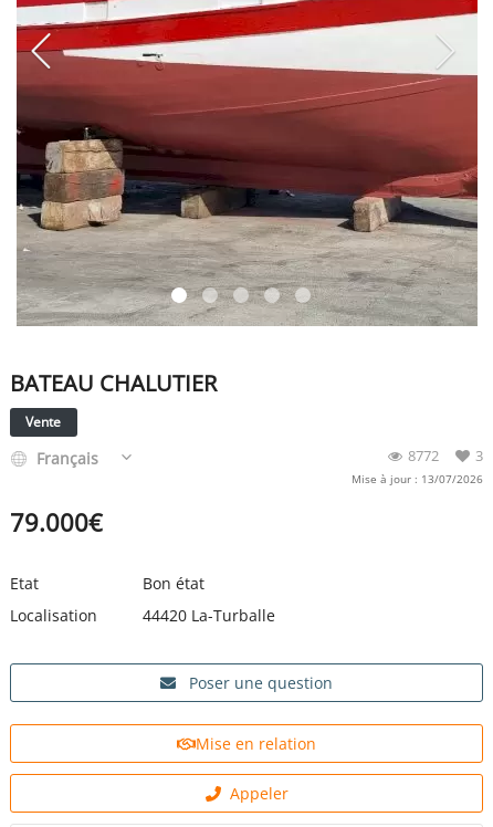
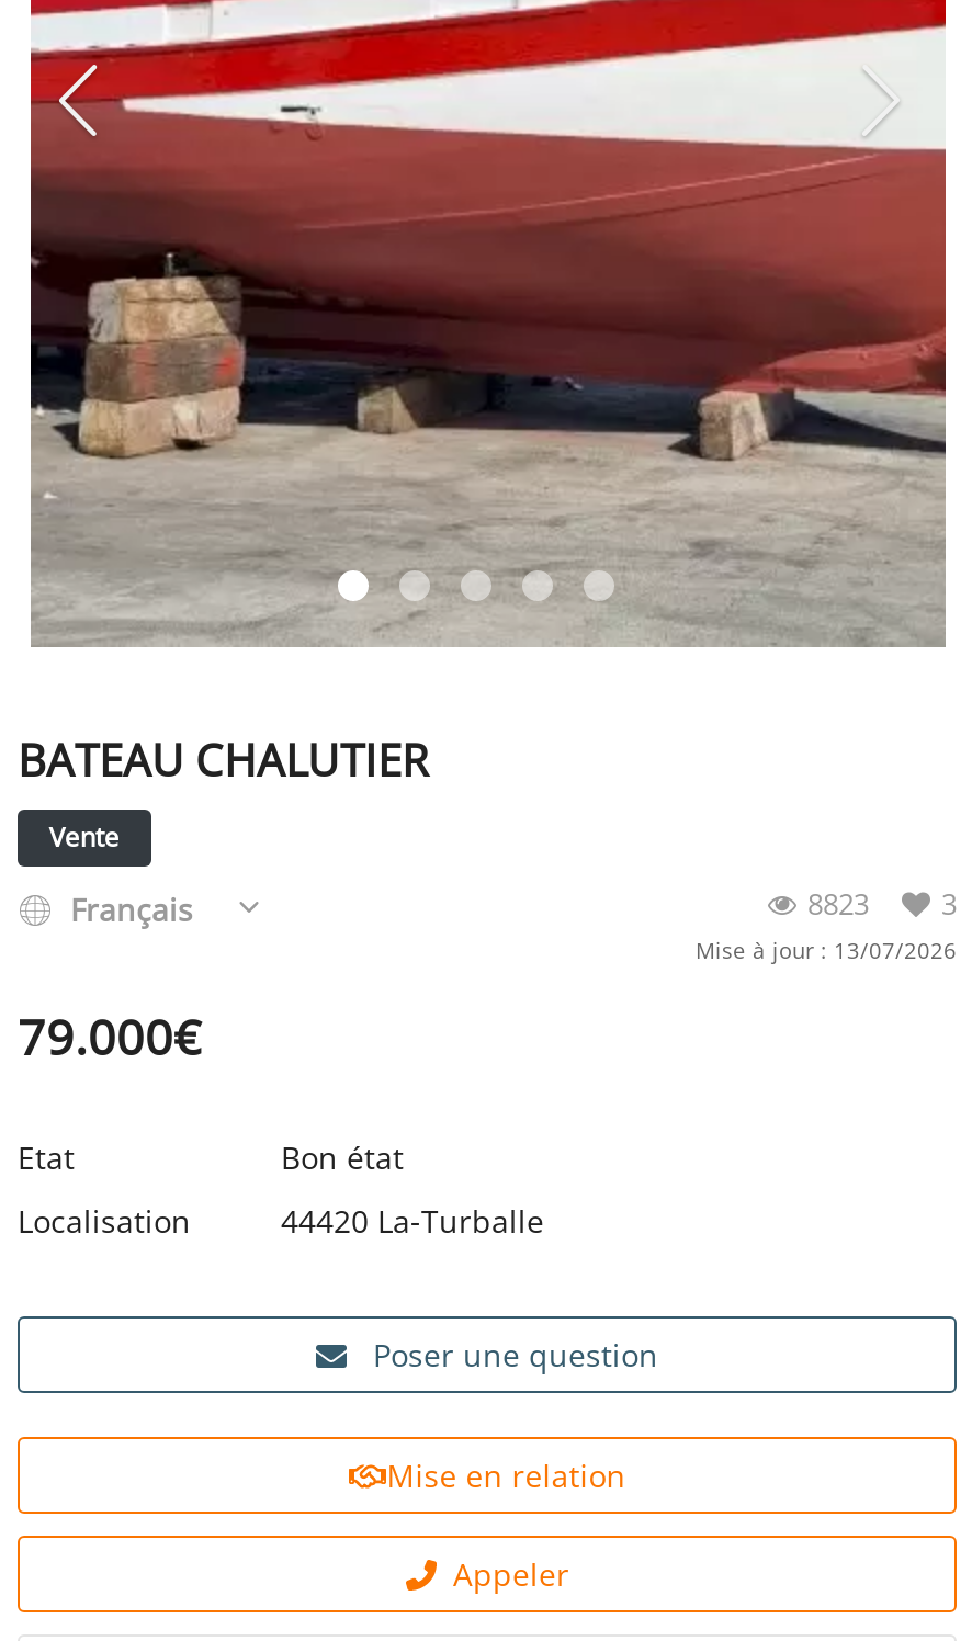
[408,446,483,466] 8772 3 -> [807,885,957,924] 8823 3

